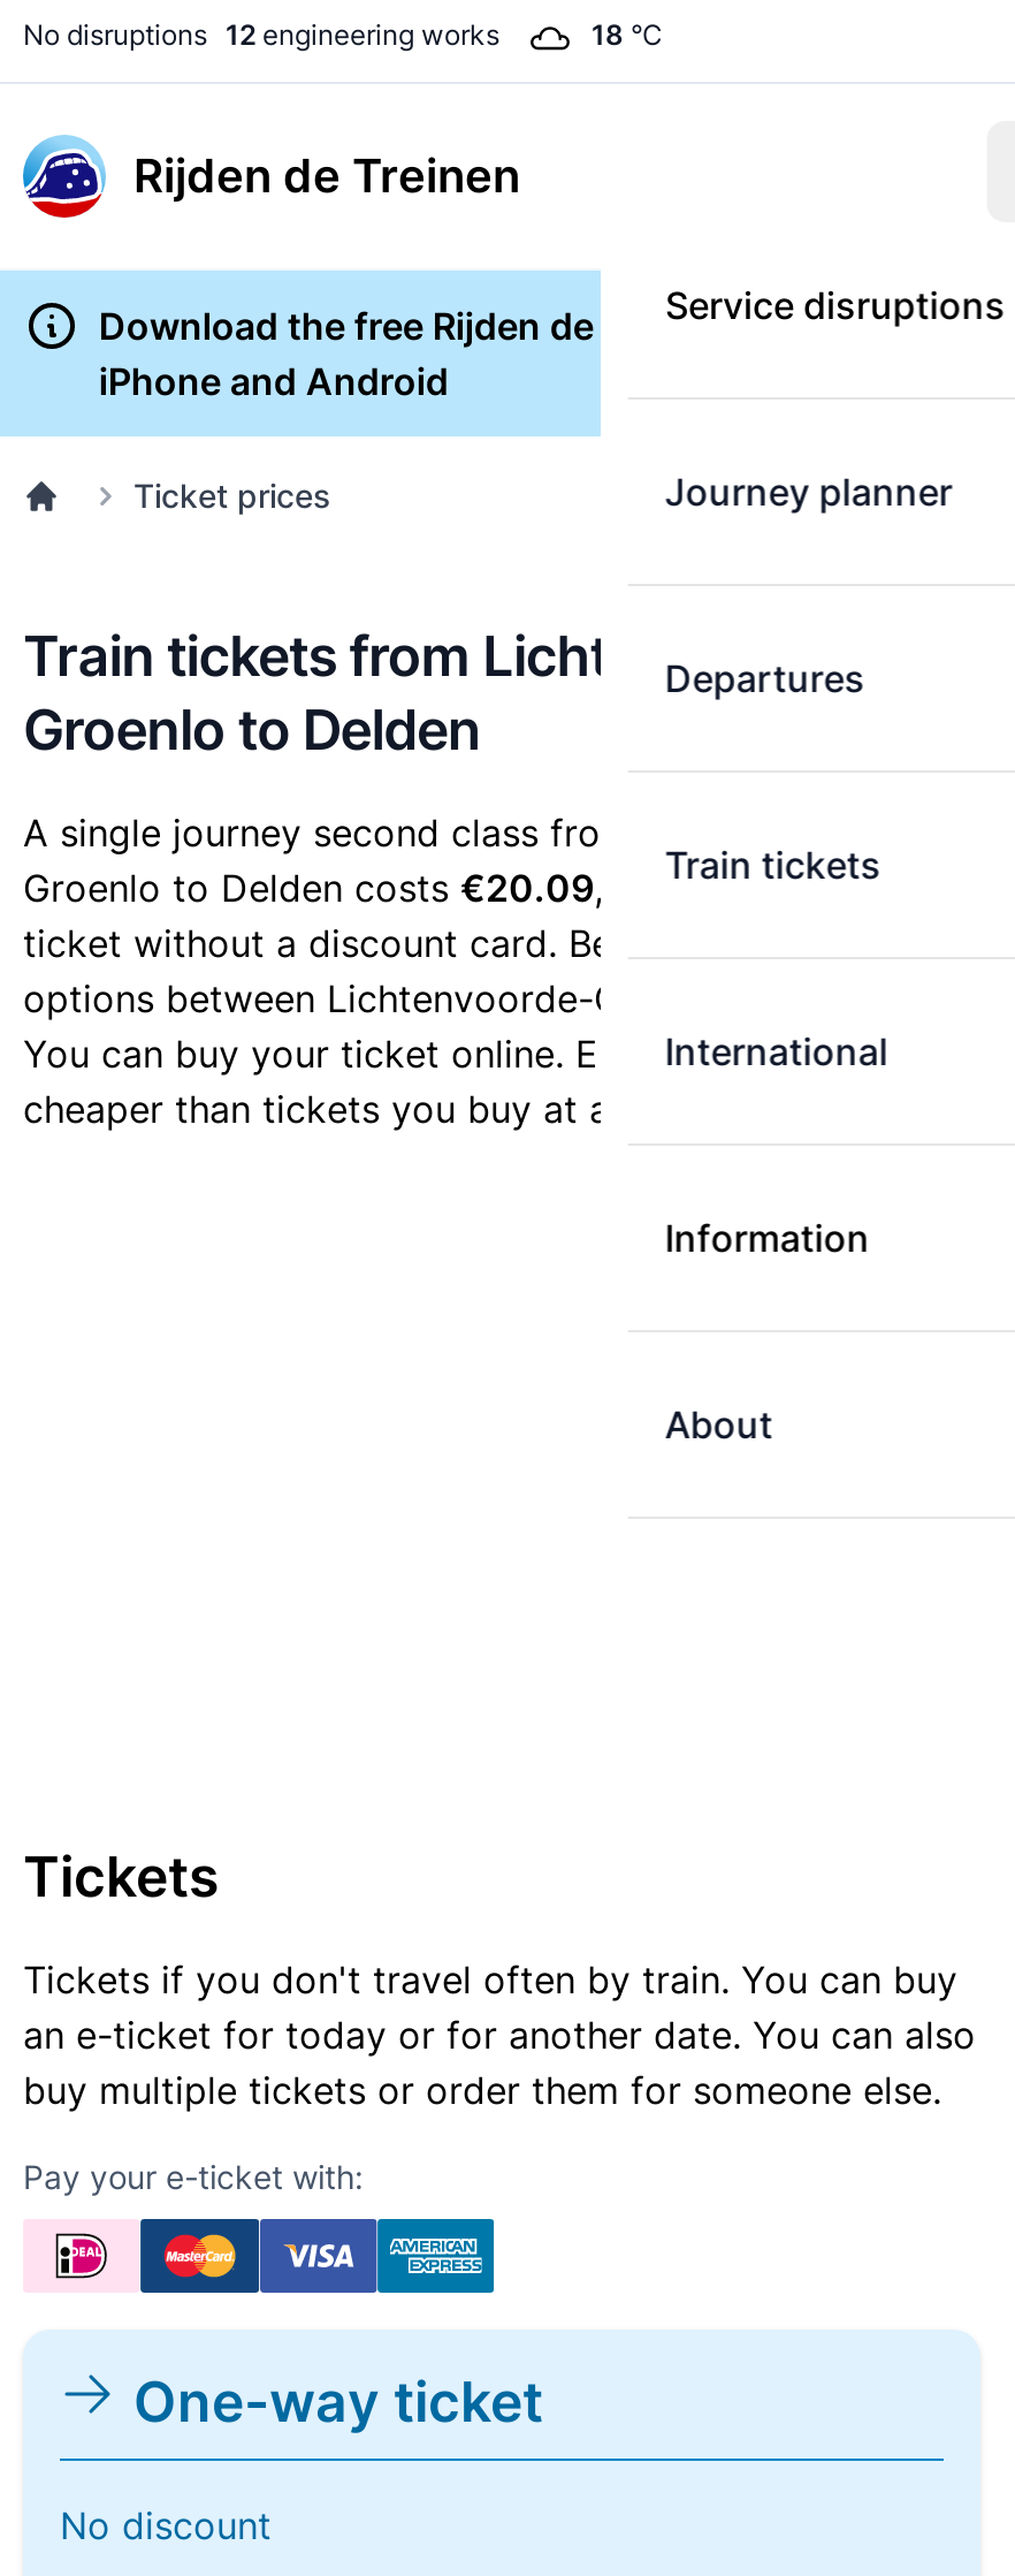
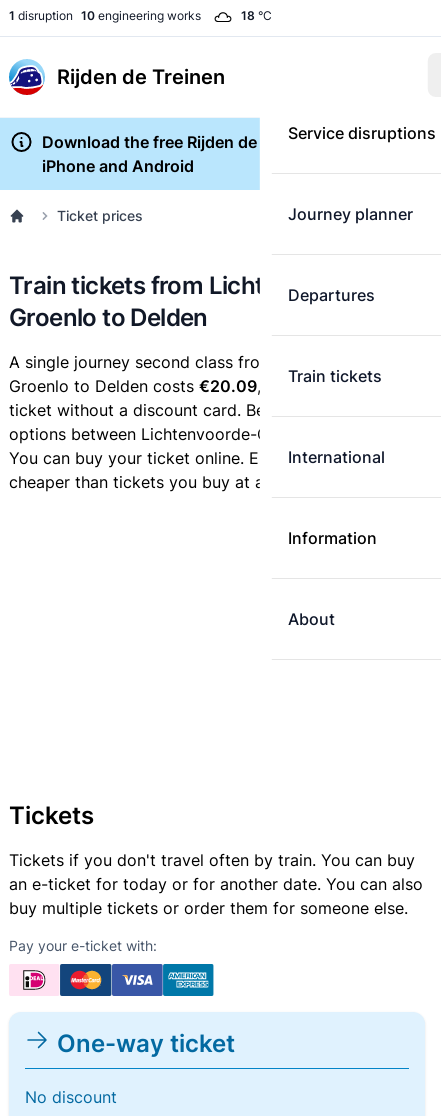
[23,17,499,52] No disruptions 12 engineering works -> [9,8,201,23] 1 disruption 10 engineering works

